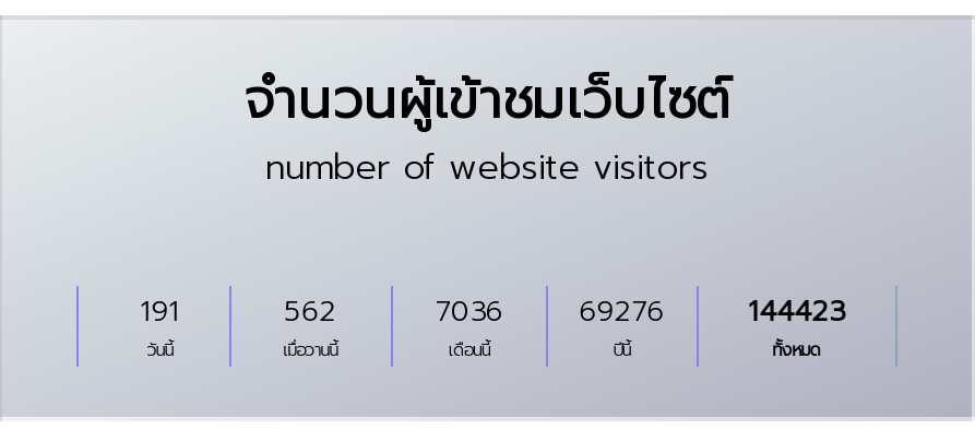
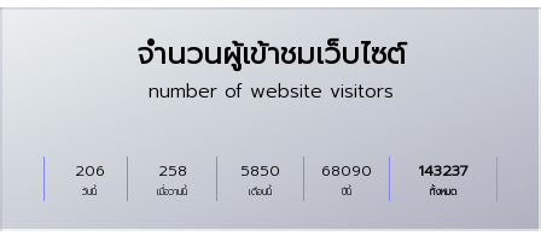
[141,291,180,332] 191 -> [75,159,105,182] 206
[285,291,337,332] 562 -> [158,159,187,182] 258
[436,291,503,332] 7036 -> [240,159,280,182] 5850
[580,291,665,332] 69276 -> [321,159,372,182] 68090
[749,291,845,332] 144423 -> [418,159,468,182] 143237

